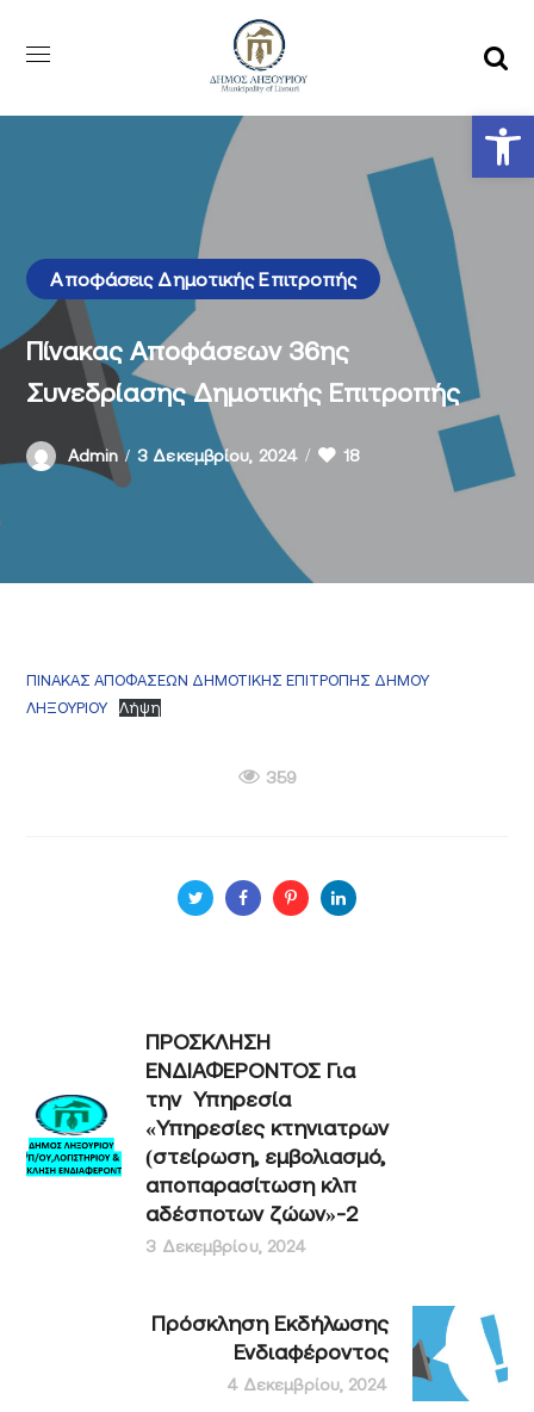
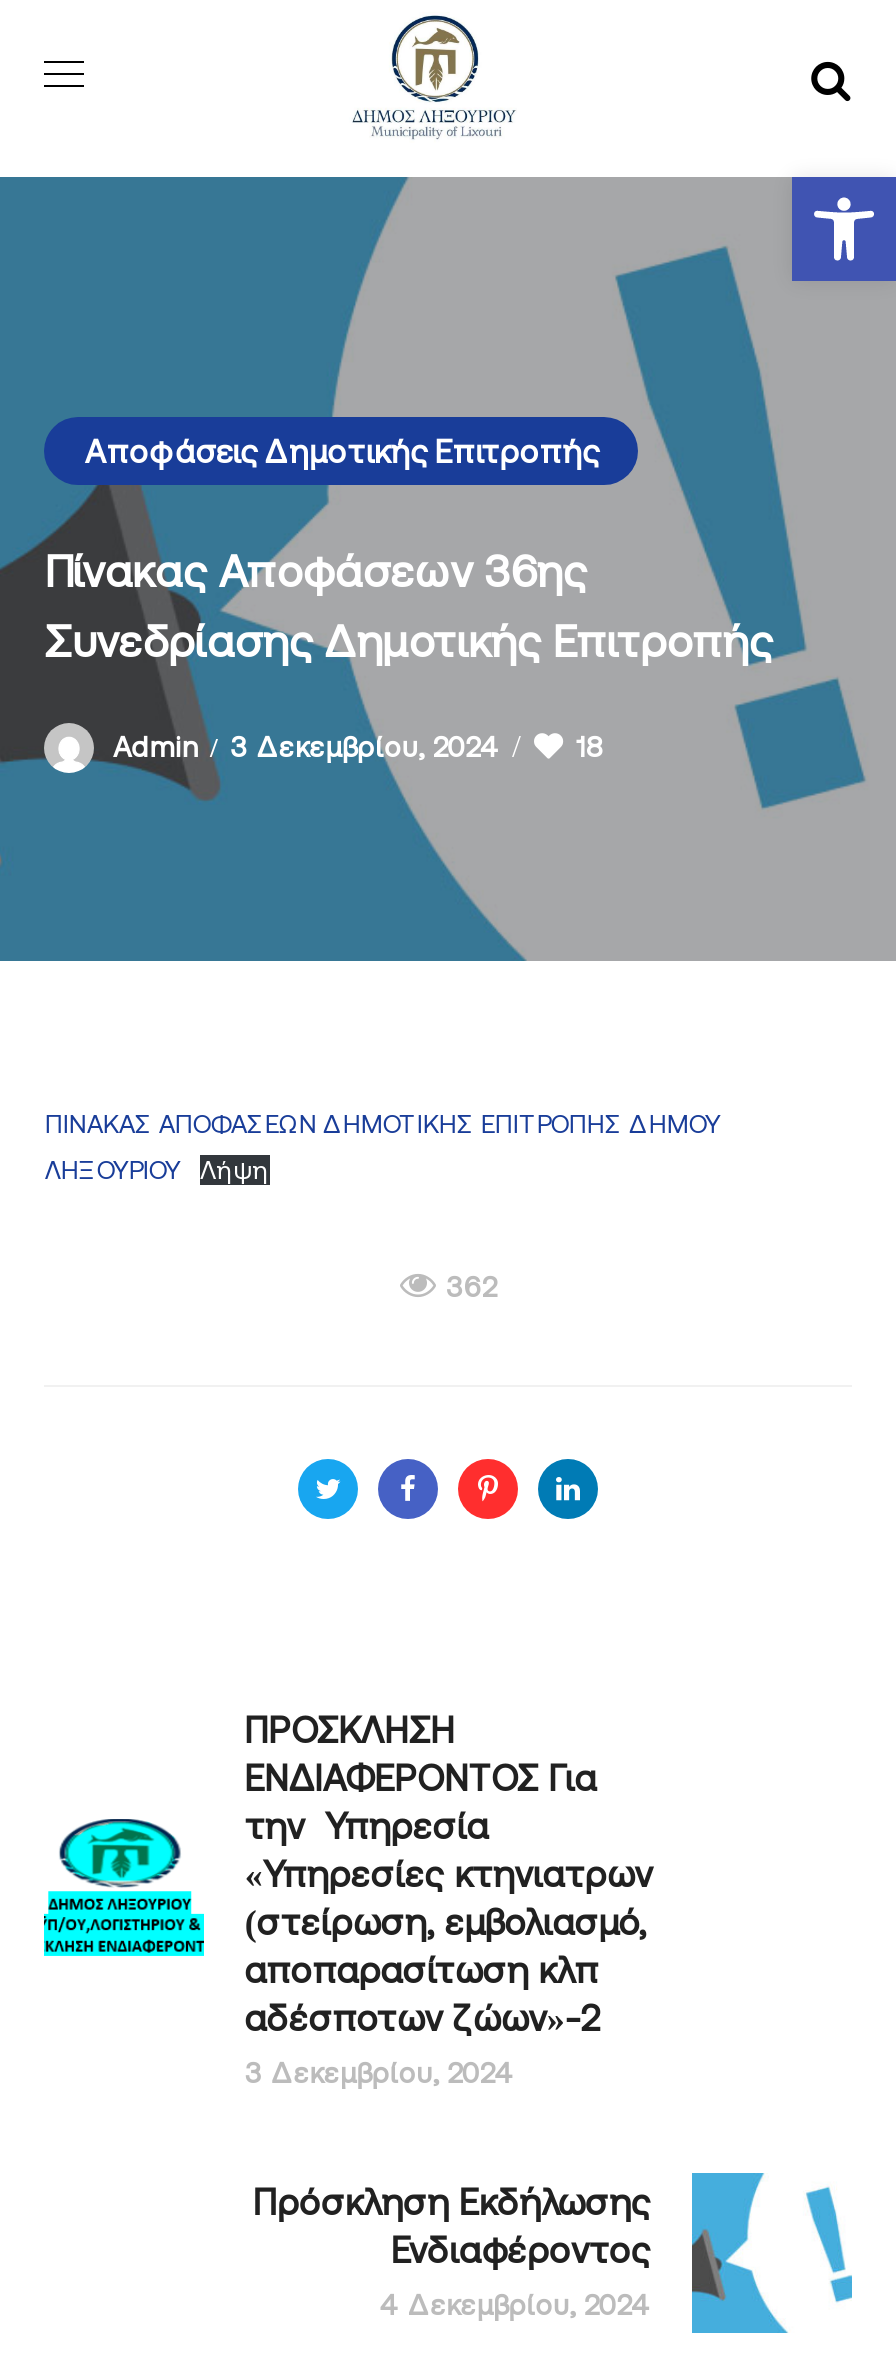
[265,768,296,787] 359 -> [446,1271,496,1303] 362

